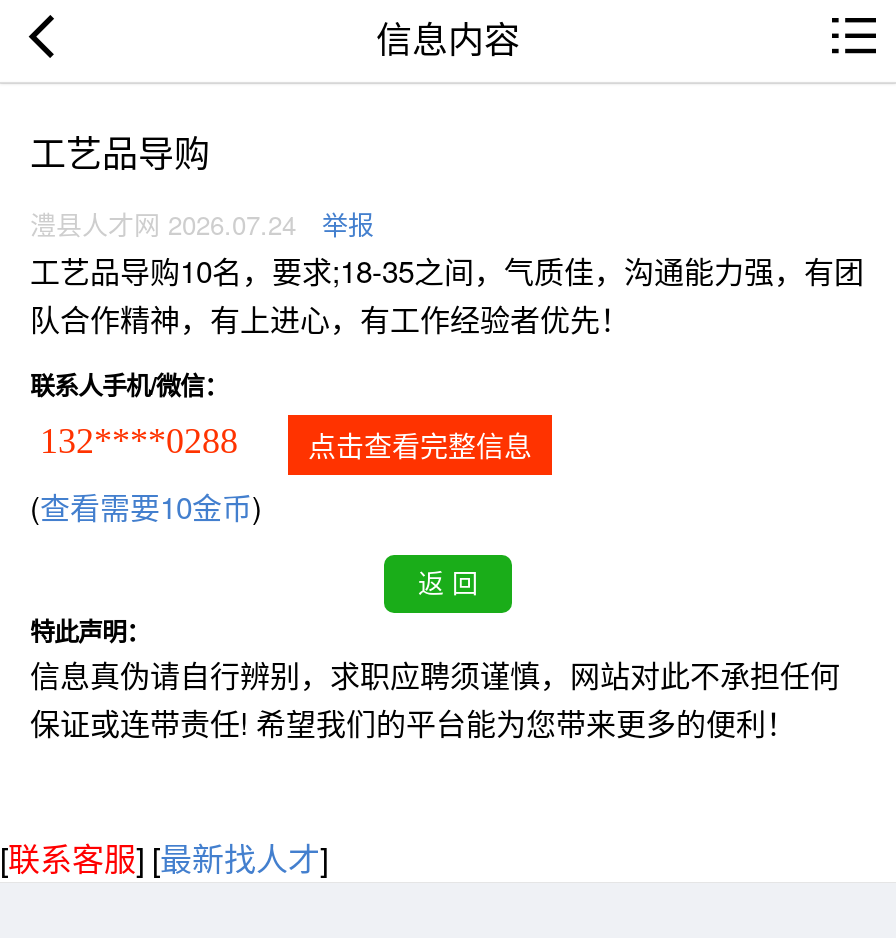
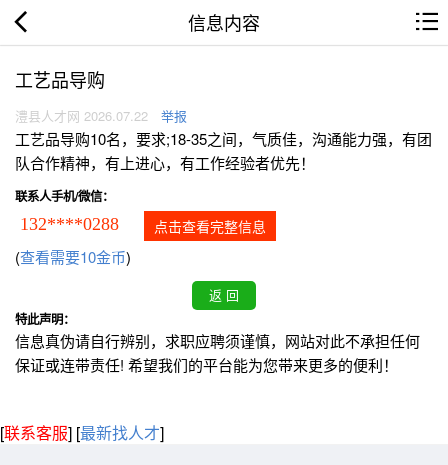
[30,205,374,243] 澧县人才网 2026.07.24 举报 -> [15,106,187,125] 澧县人才网 2026.07.22 举报

